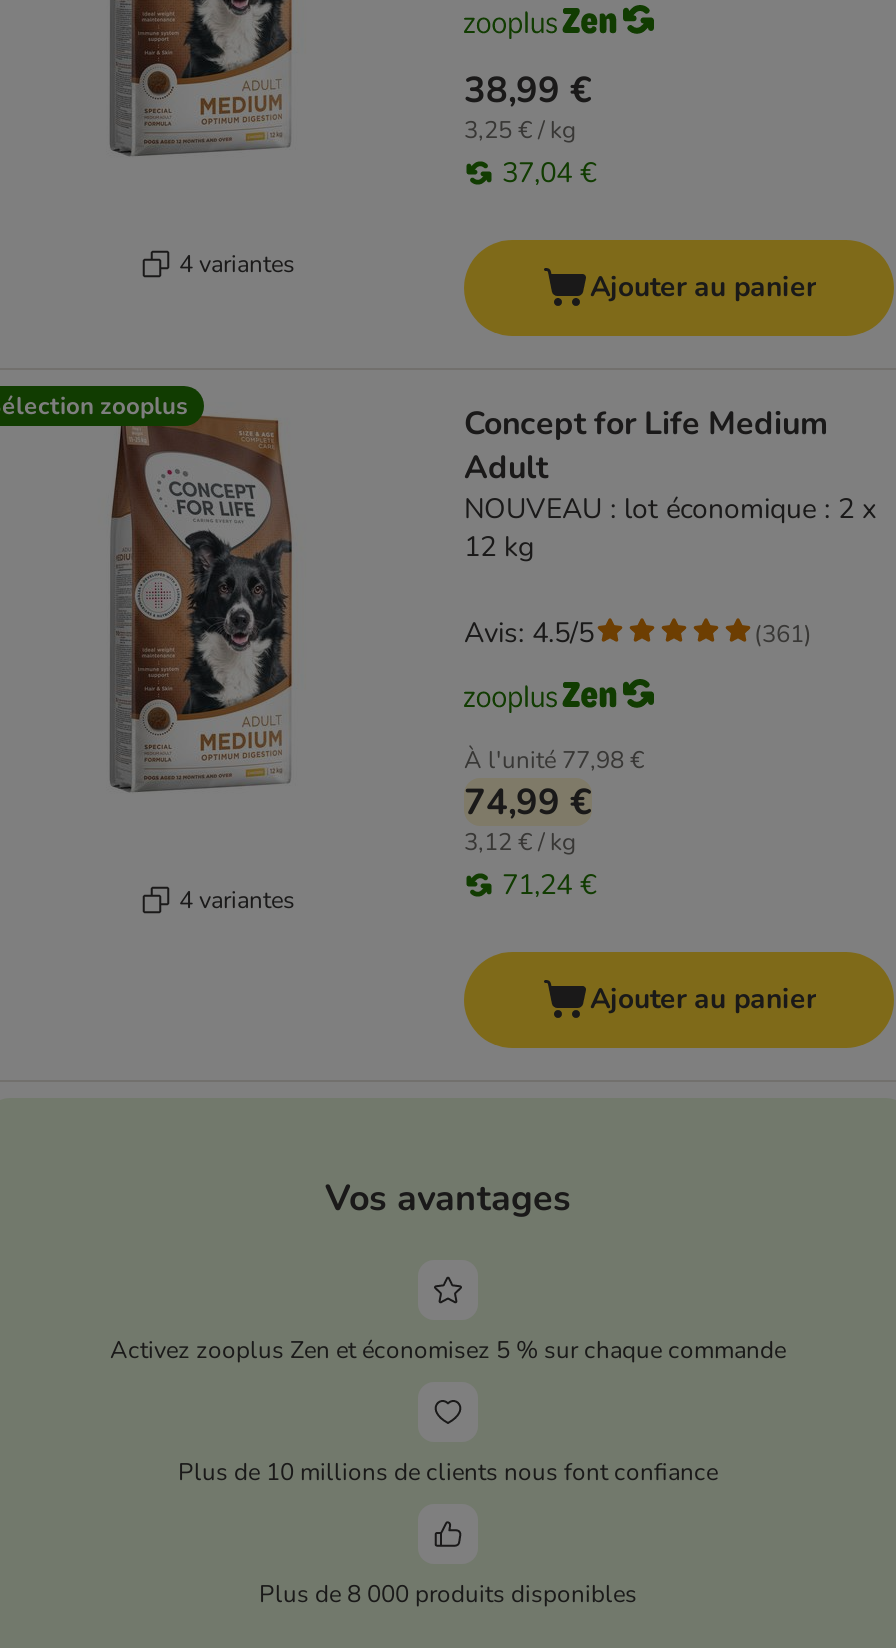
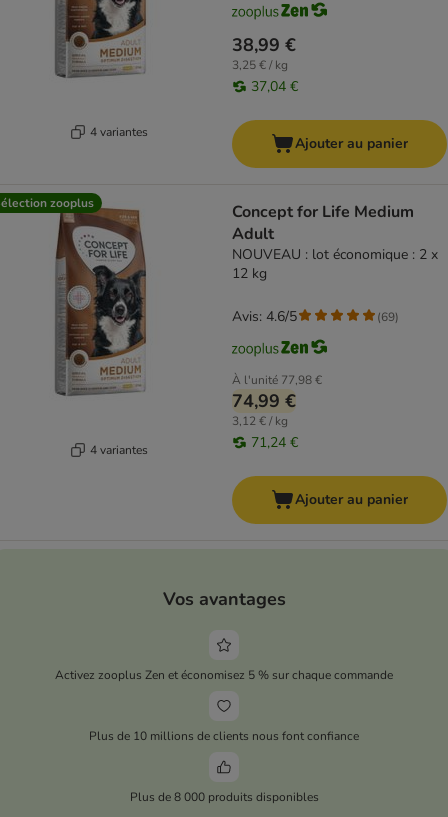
[464,614,594,652] Avis: 4.5/5 -> [232,307,297,326] Avis: 4.6/5
[754,617,812,649] (361) -> [377,309,399,325] (69)

